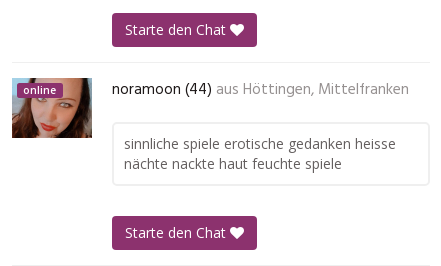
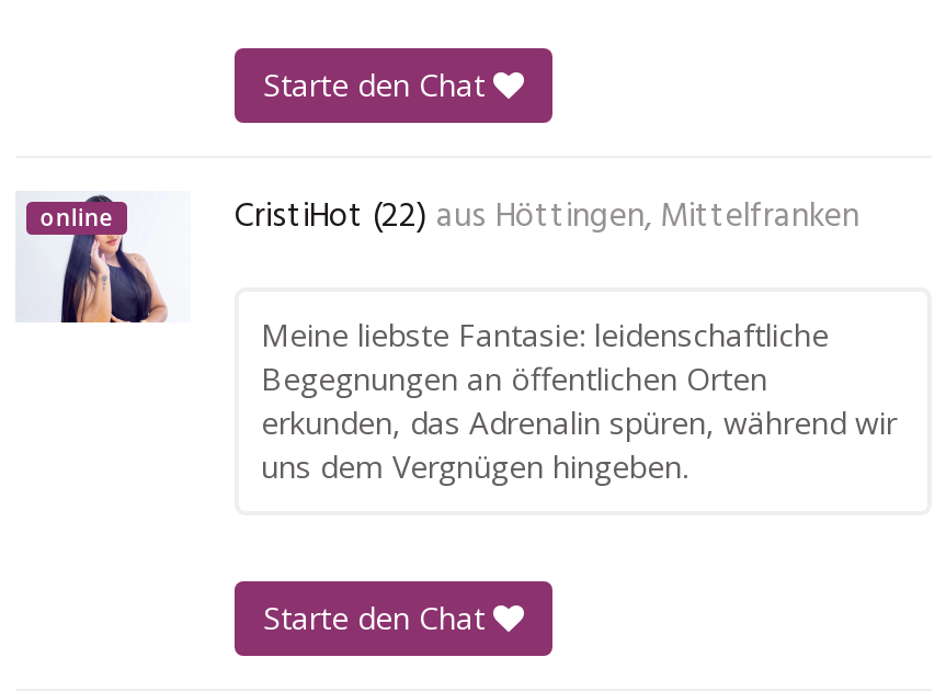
[11,77,409,139] [image] | noramoon (44) aus Höttingen, Mittelfranken -> [18,190,859,325] [image] | CristiHot (22) aus Höttingen, Mittelfranken
[124,133,396,172] sinnliche spiele erotische gedanken heisse | nächte nackte haut feuchte spiele -> [261,313,897,486] Meine liebste Fantasie: leidenschaftliche | Begegnungen an öffentlichen Orten | erkunden, das Adrenalin spüren, während wir | uns dem Vergnügen hingeben.

